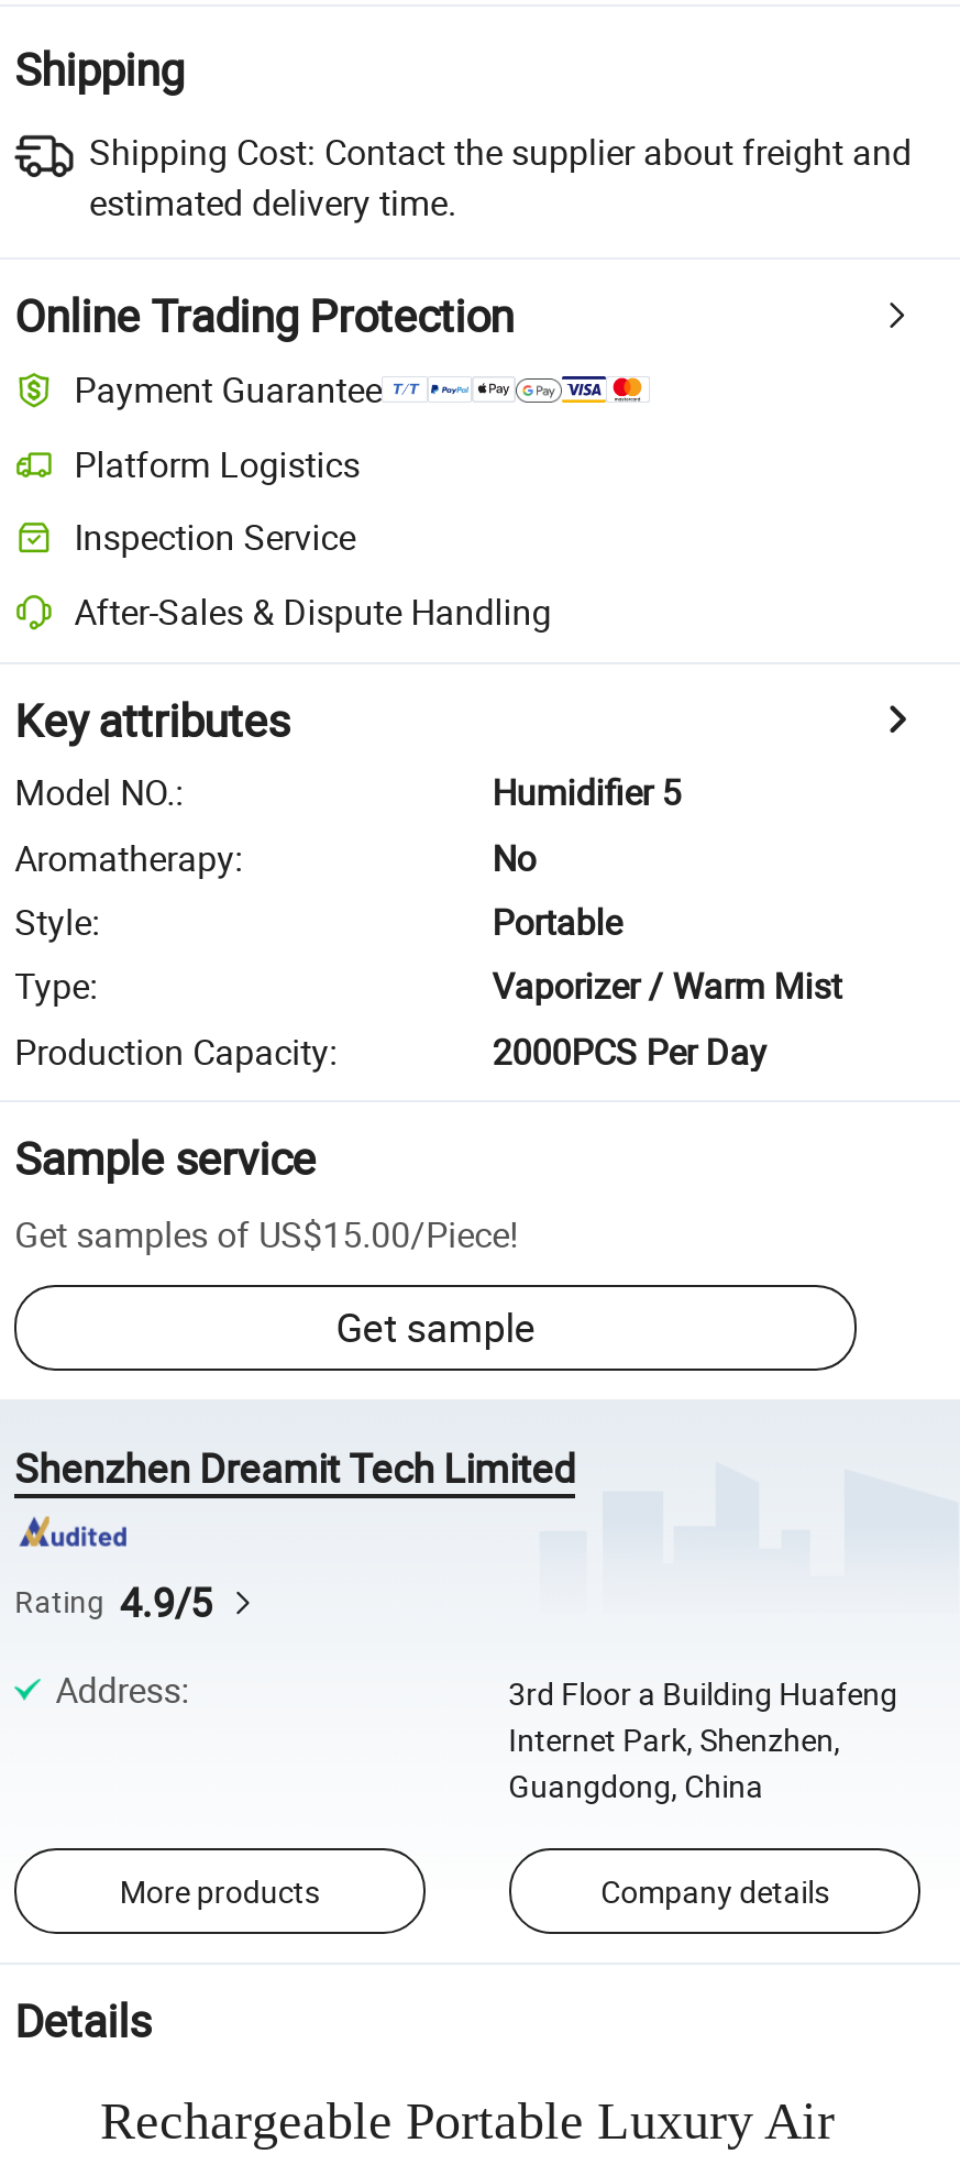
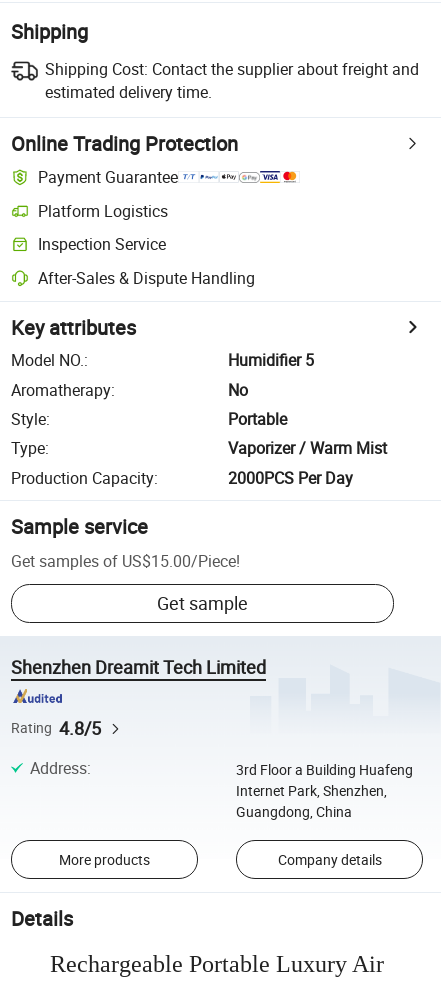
[15,1575,212,1628] Rating 4.9/5 -> [11,716,101,740] Rating 4.8/5

